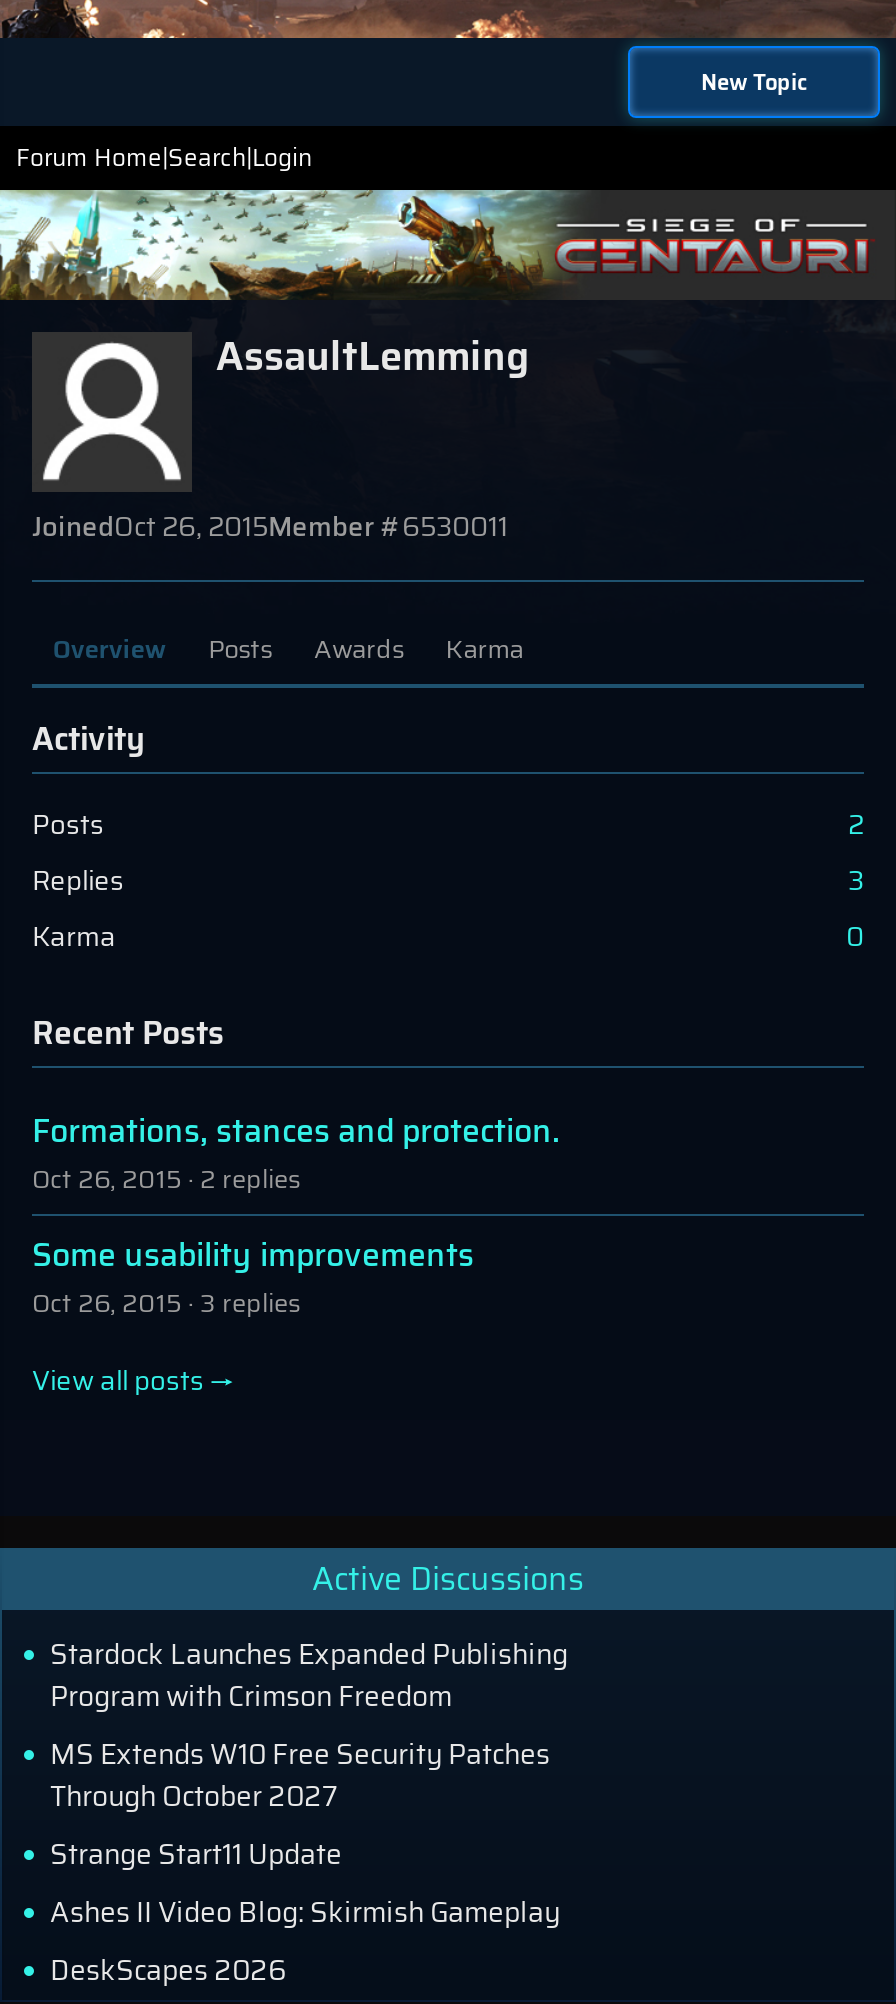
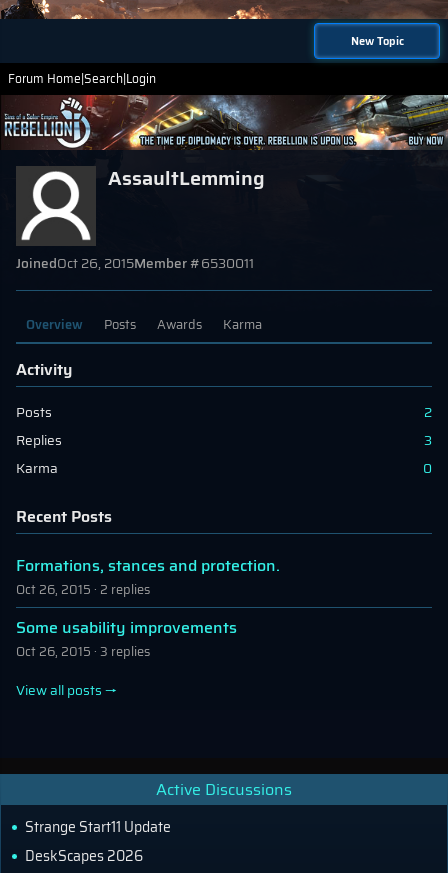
[6,188,890,302] [image] -> [3,94,445,151] [image]
[50,1633,568,1819] Stardock Launches Expanded Publishing | Program with Crimson Freedom | MS Extends W10 Free Security Patches | Through October 2027 -> none
[50,1891,560,1935] Ashes II Video Blog: Skirmish Gameplay -> none

